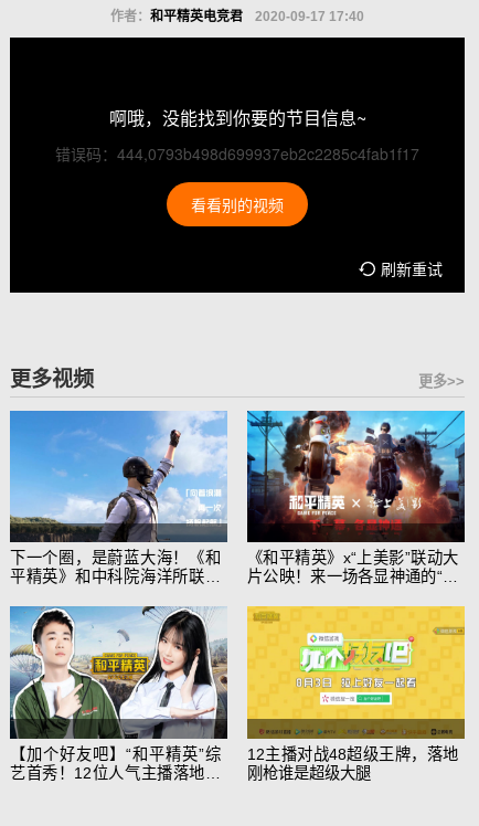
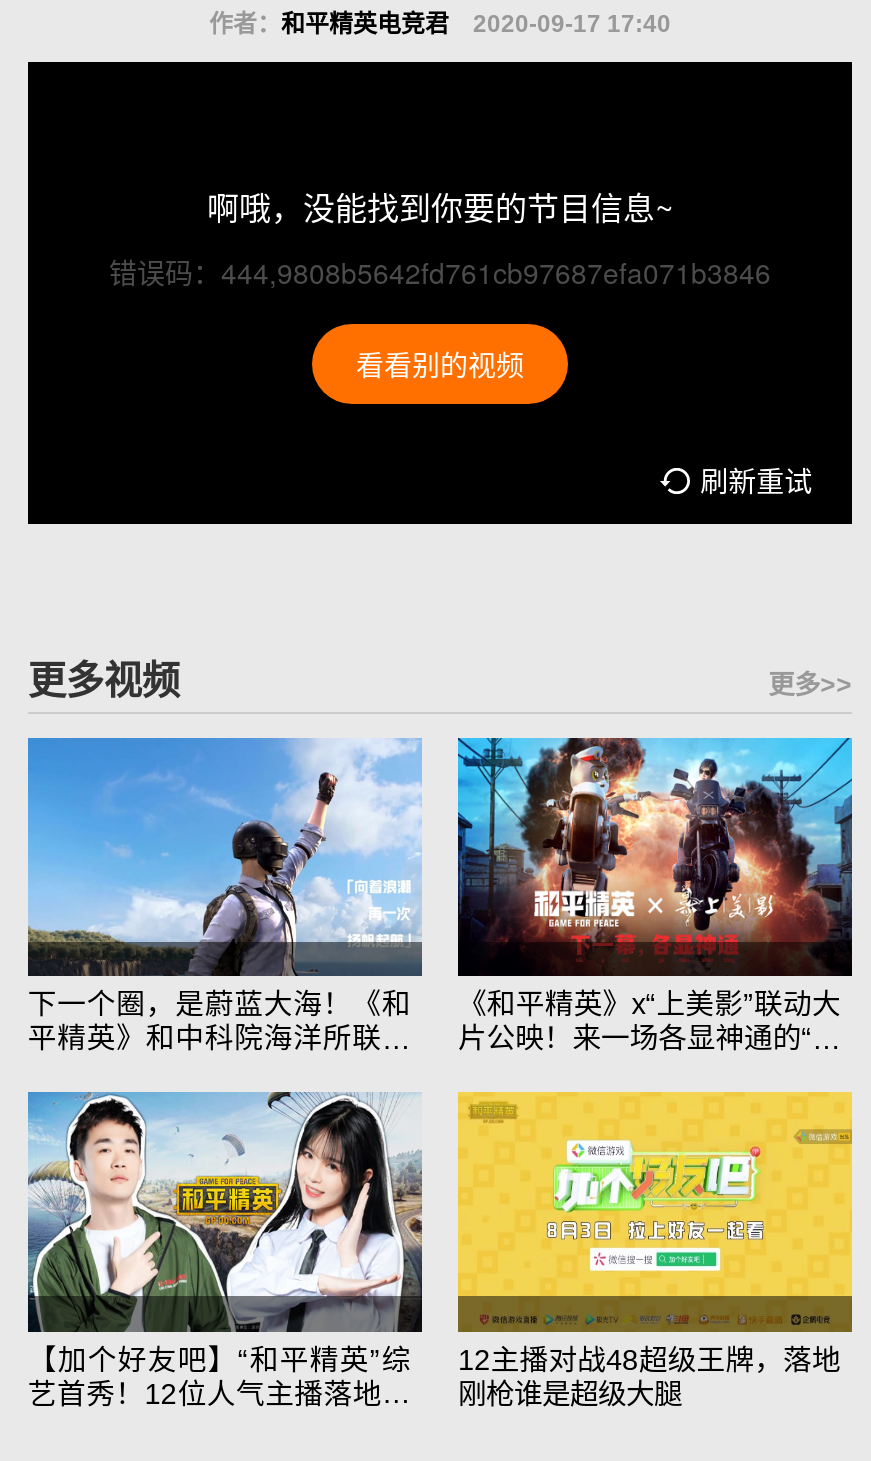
[55,142,419,164] 错误码：444,0793b498d699937eb2c2285c4fab1f17 -> [109,251,771,291] 错误码：444,9808b5642fd761cb97687efa071b3846

